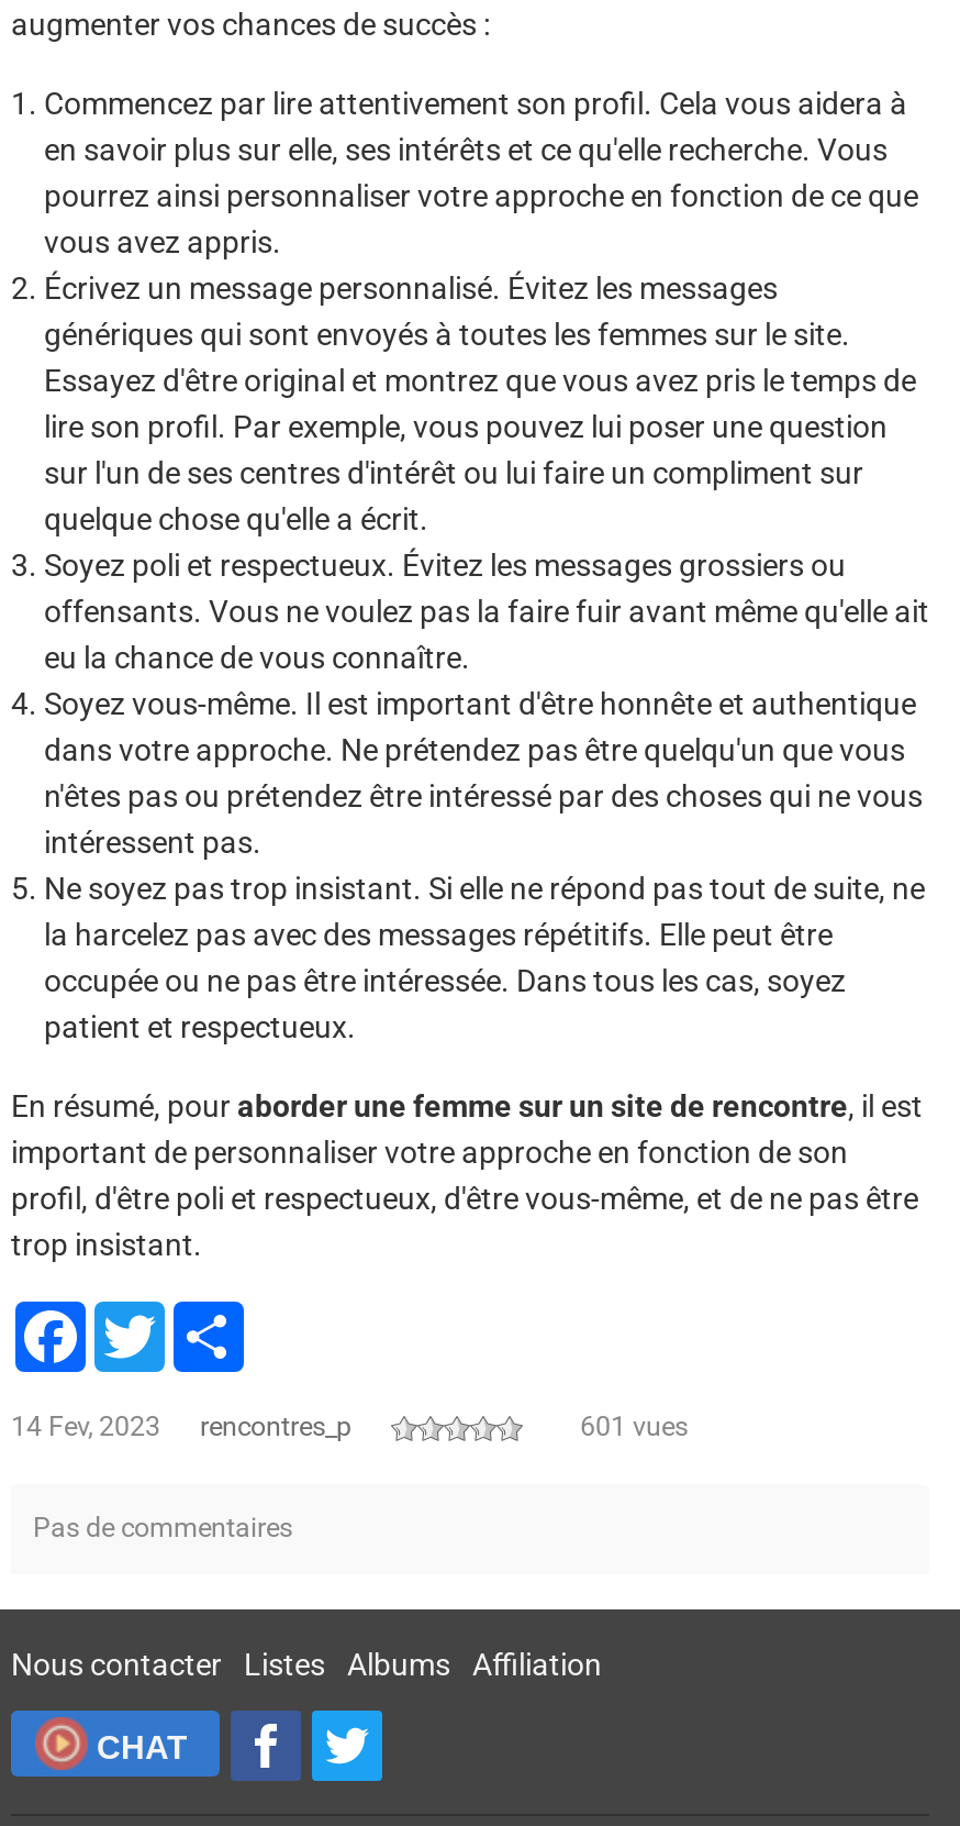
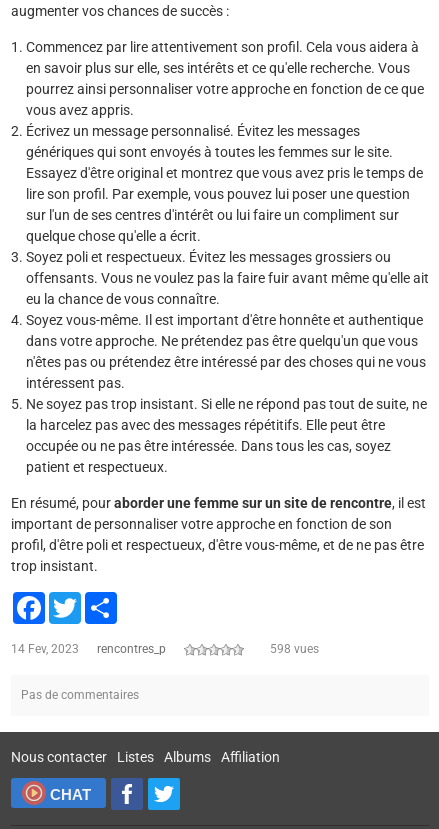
[580,1412,688,1442] 601 vues -> [270,642,319,656] 598 vues

